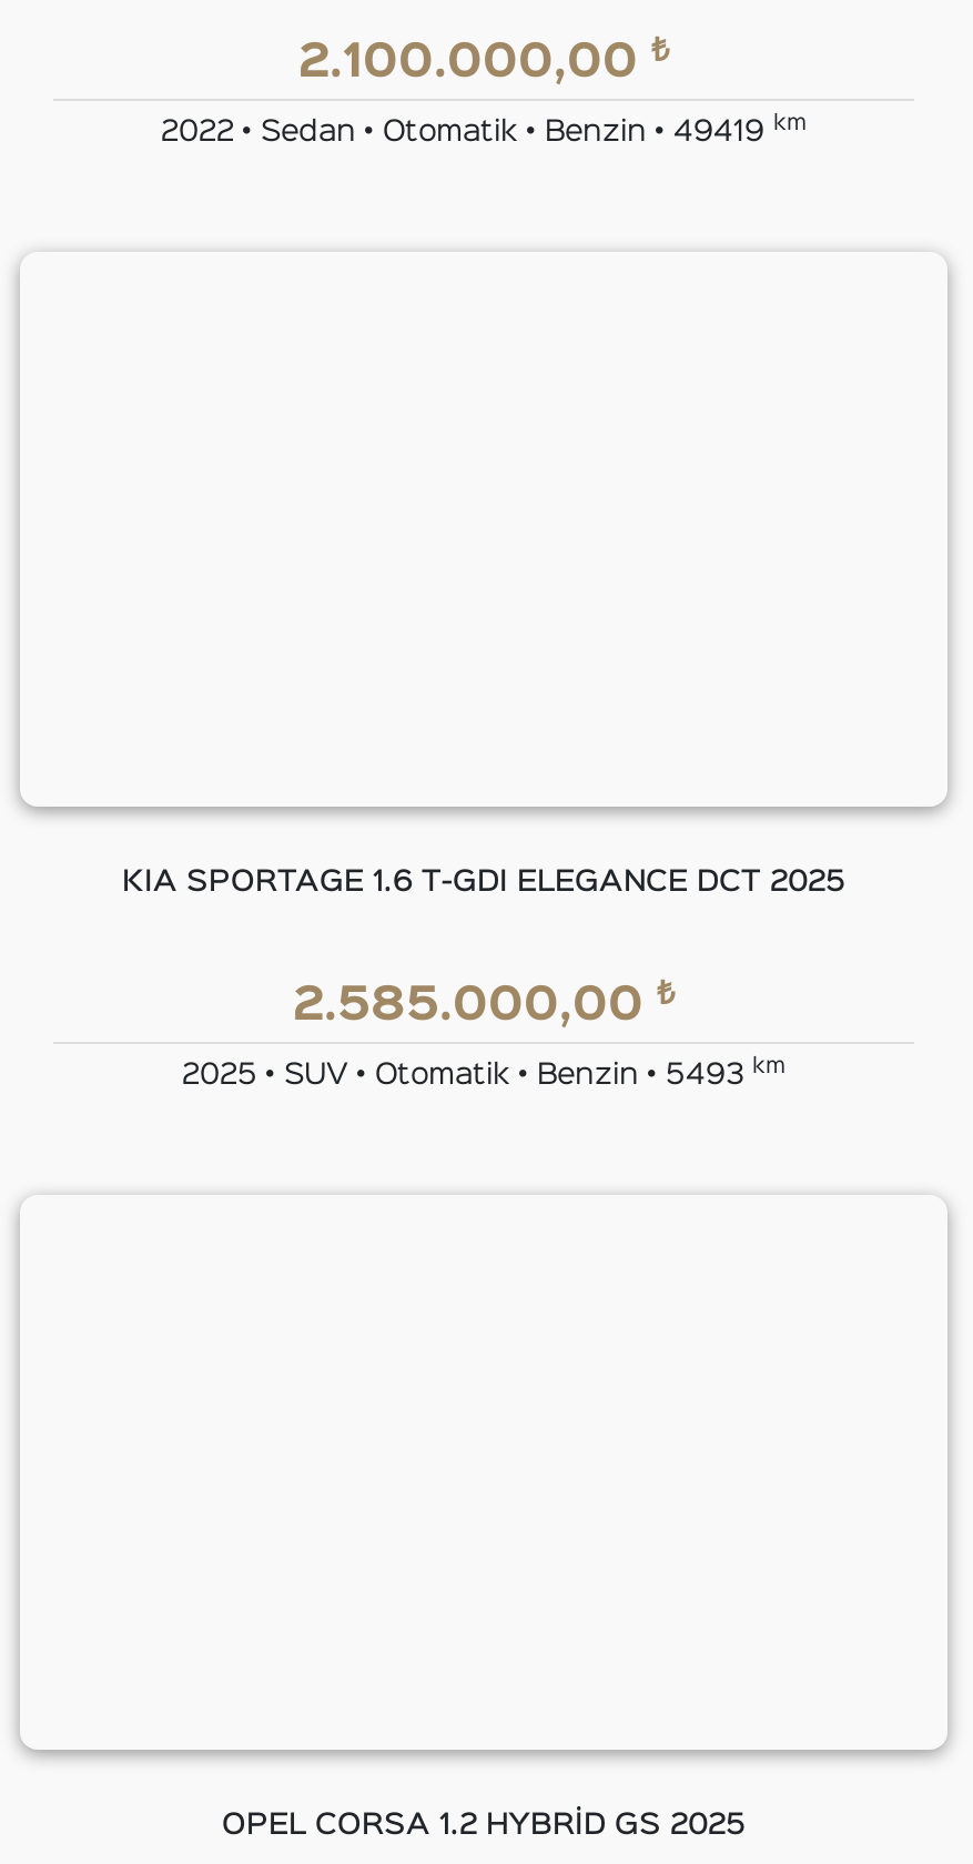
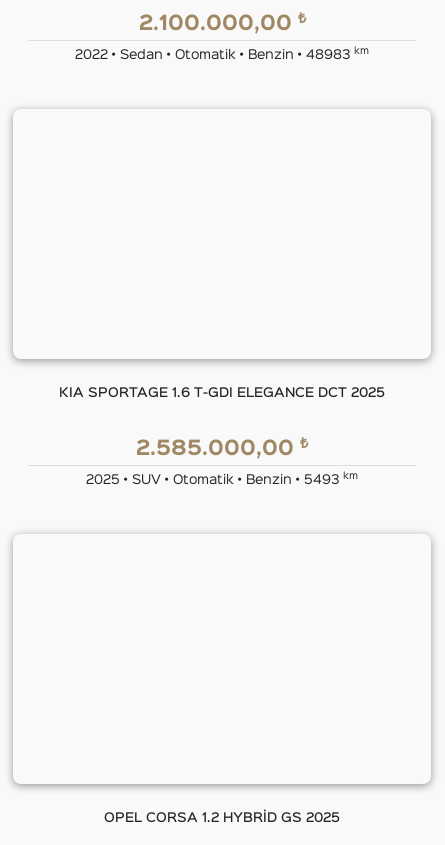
[161,115,807,145] 2022 • Sedan • Otomatik • Benzin • 49419 km -> [75,47,369,61] 2022 • Sedan • Otomatik • Benzin • 48983 km

